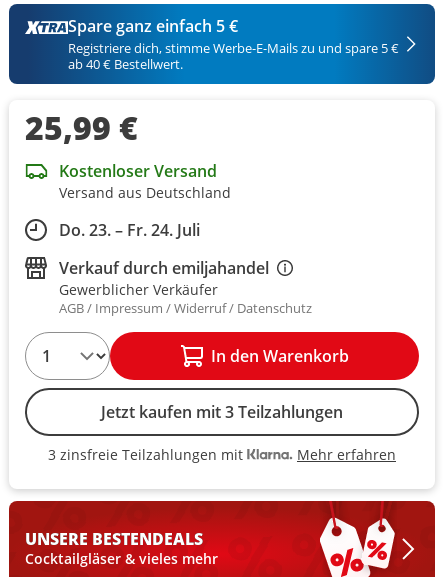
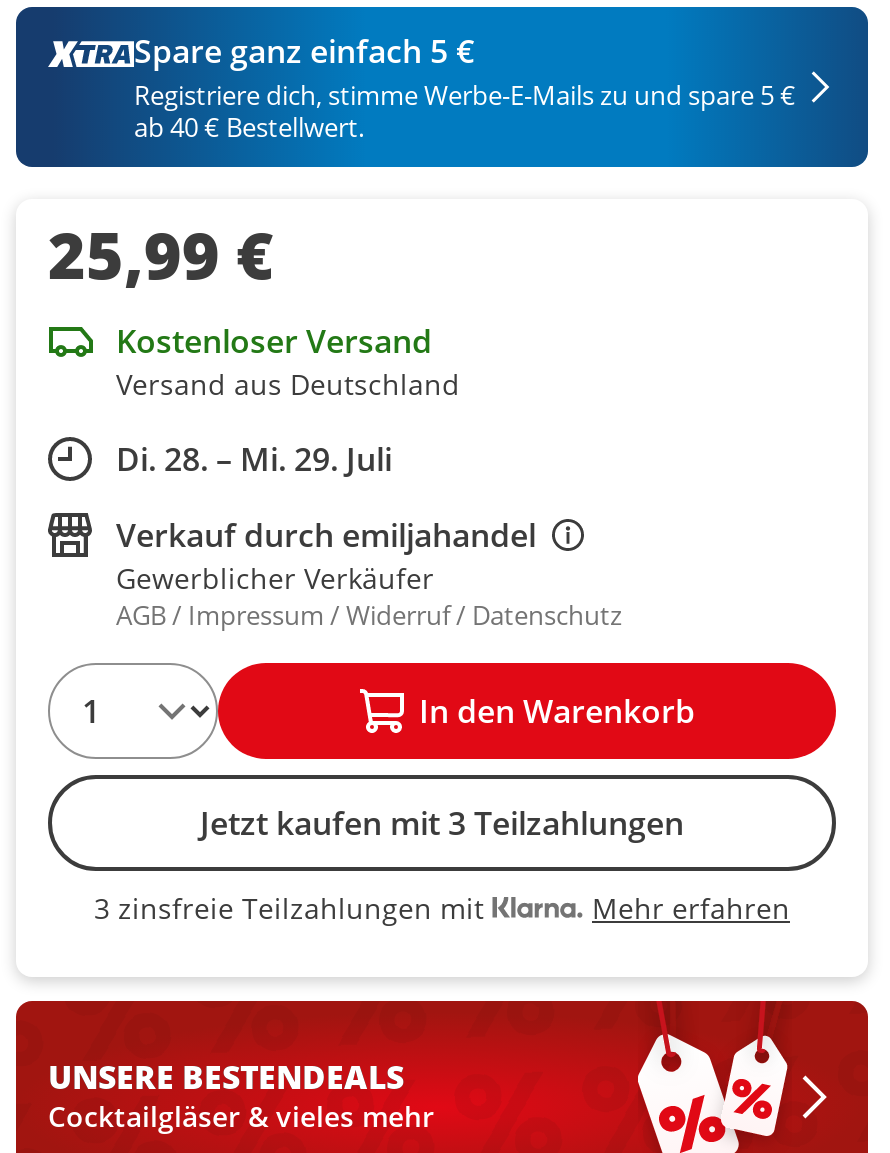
[59,219,200,241] Do. 23. – Fr. 24. Juli -> [116,437,392,481] Di. 28. – Mi. 29. Juli

